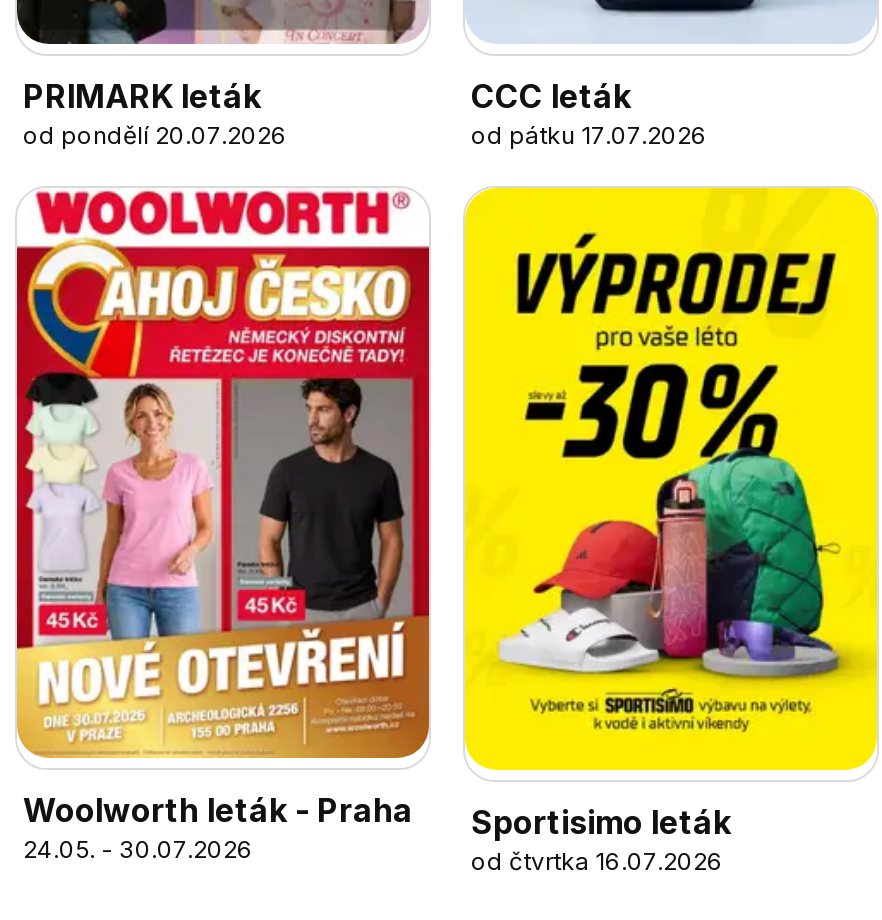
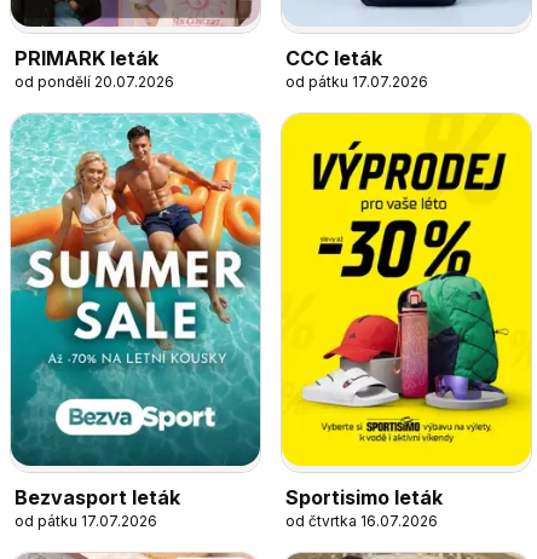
[15,188,431,865] [image] | Woolworth leták - Praha | 24.05. - 30.07.2026 -> [10,113,261,530] [image] | Bezvasport leták | od pátku 17.07.2026

